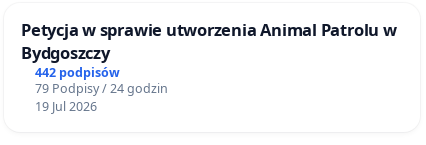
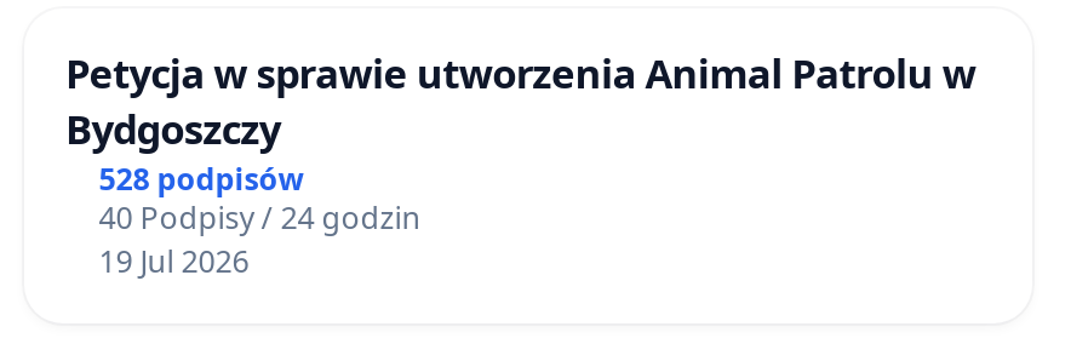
[35,64,120,81] 442 podpisów -> [99,159,305,200] 528 podpisów
[35,80,168,97] 79 Podpisy / 24 godzin -> [99,197,421,239] 40 Podpisy / 24 godzin

